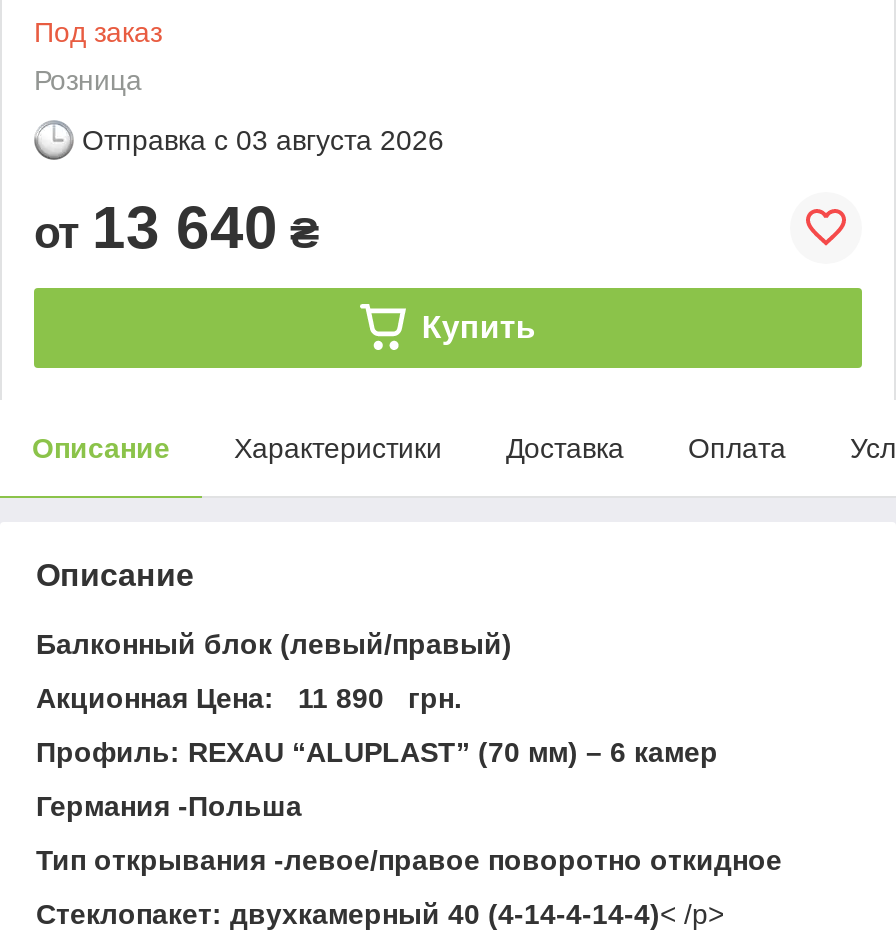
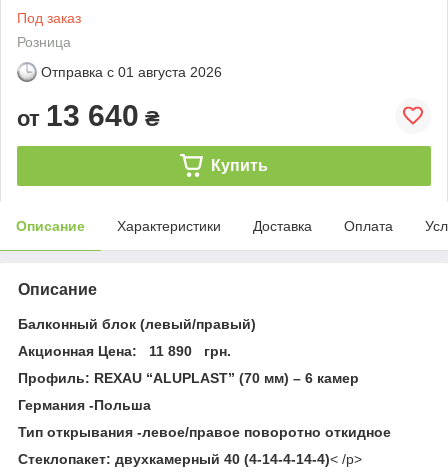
[82,124,444,156] Отправка с 03 августа 2026 -> [41,64,222,80] Отправка с 01 августа 2026

